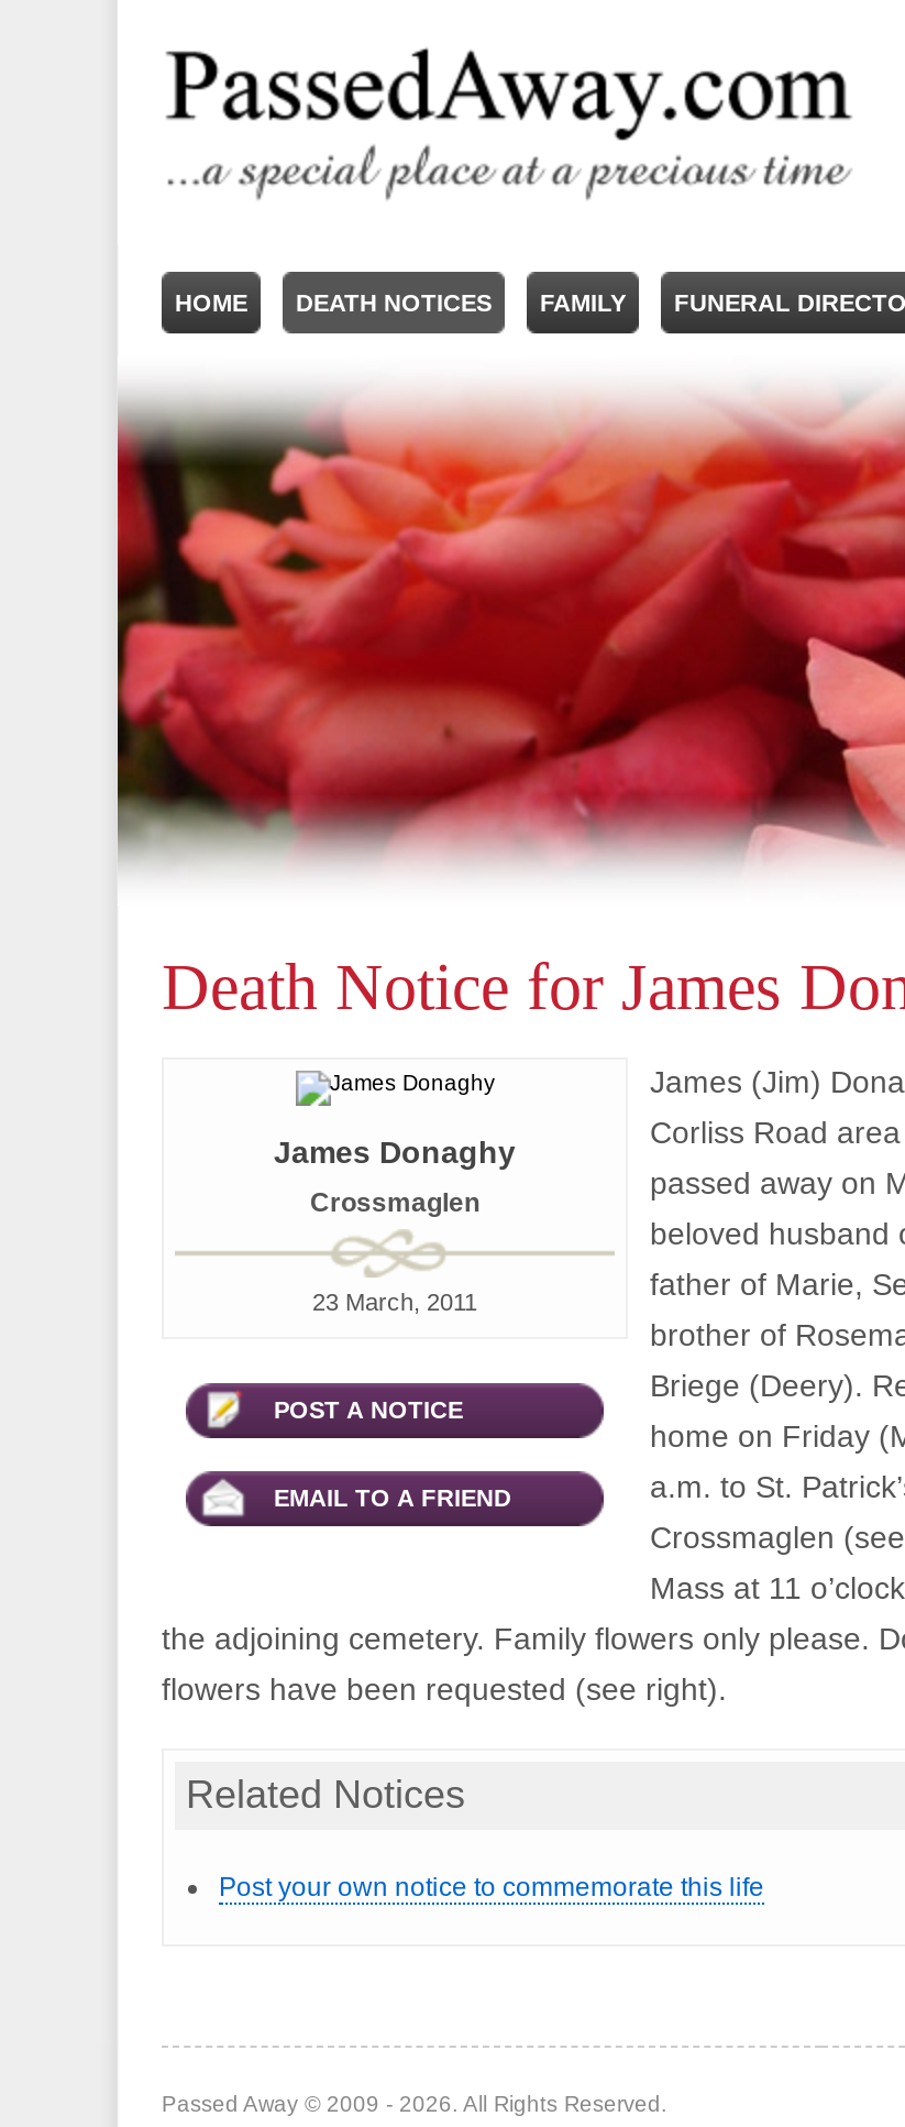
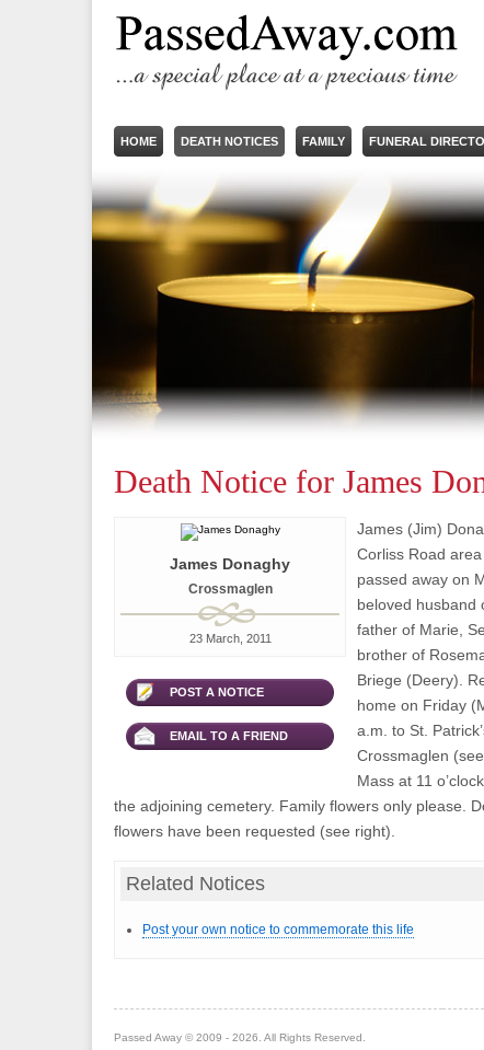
[115,397,898,859] [image] -> [91,189,481,419] [image]

